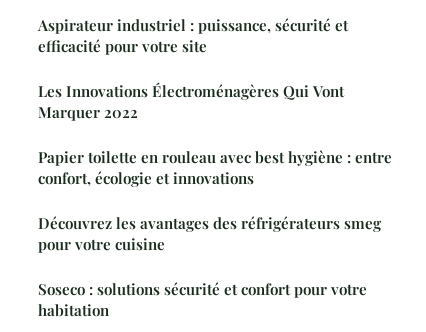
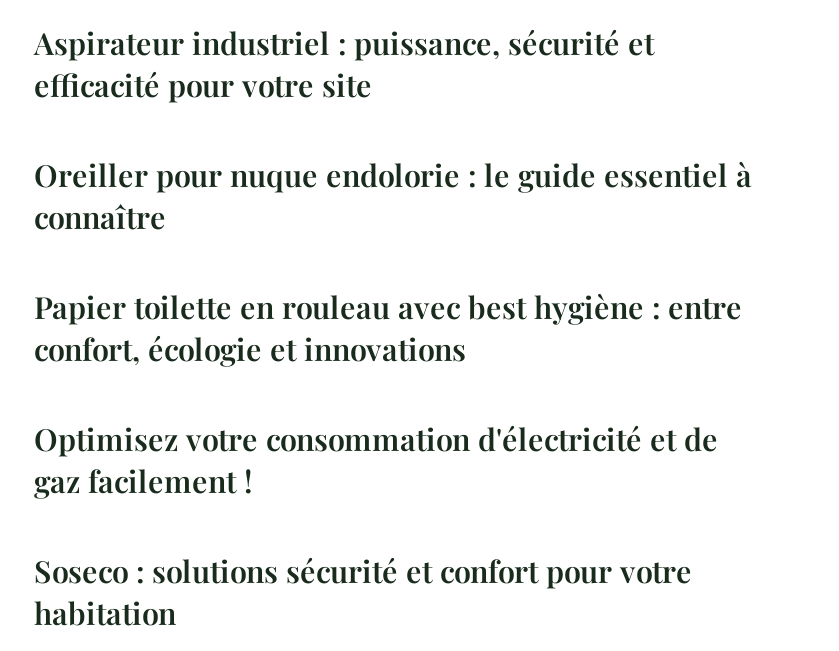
[38,81,344,122] Les Innovations Électroménagères Qui Vont | Marquer 2022 -> [34,155,752,237] Oreiller pour nuque endolorie : le guide essentiel à | connaître
[38,213,381,254] Découvrez les avantages des réfrigérateurs smeg | pour votre cuisine -> [34,419,718,501] Optimisez votre consommation d'électricité et de | gaz facilement !

